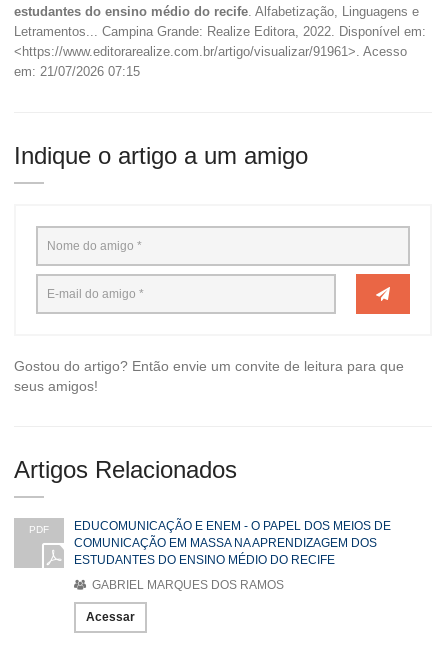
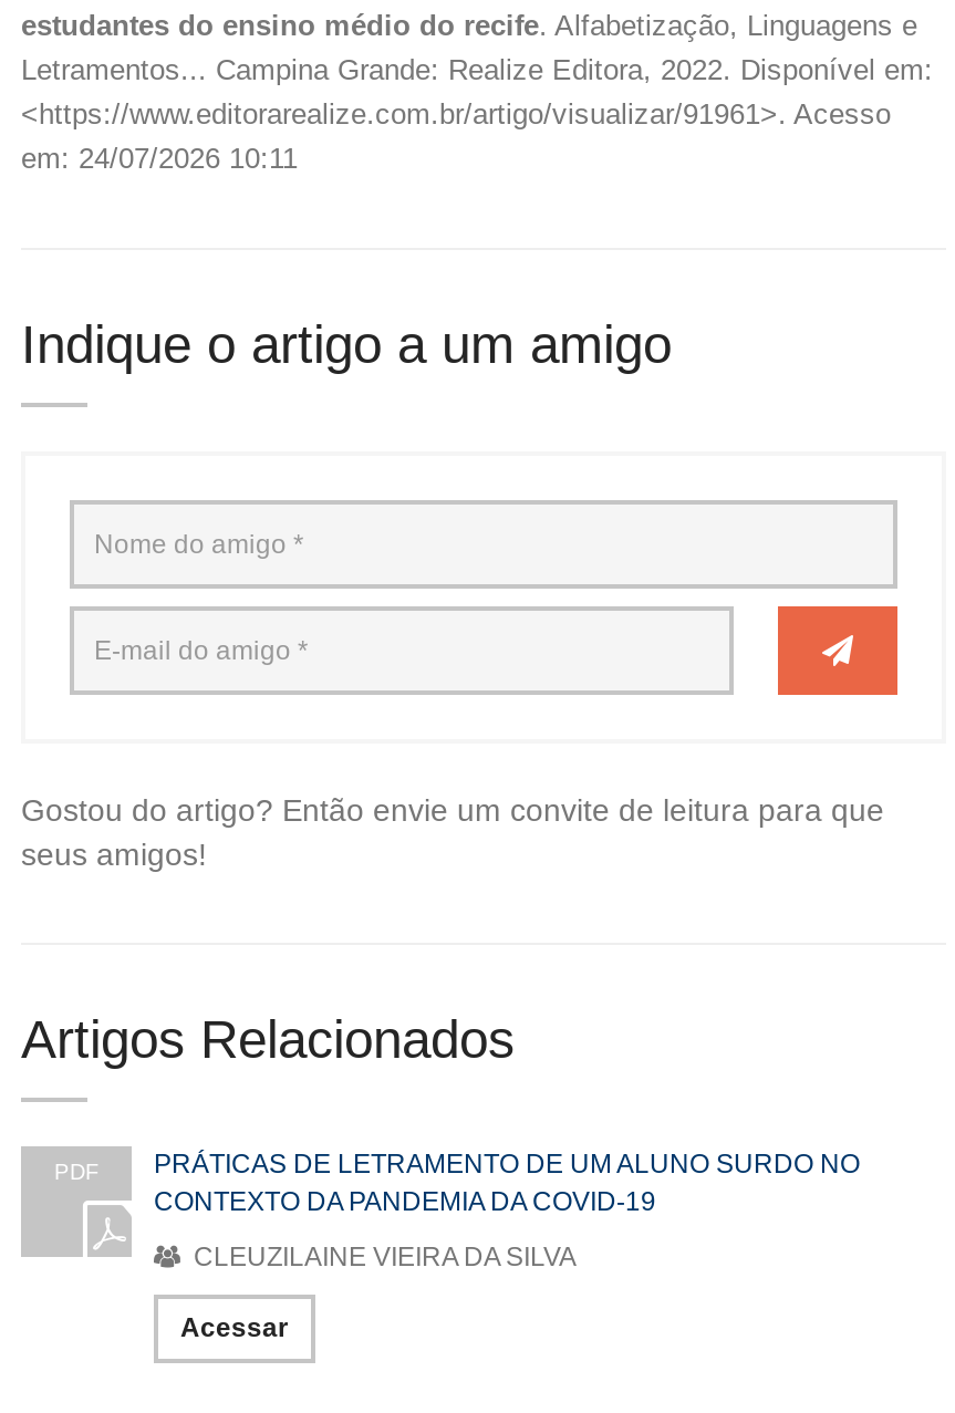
[14,64,140,79] em: 21/07/2026 07:15 -> [21,141,298,174] em: 24/07/2026 10:11
[74,519,391,567] EDUCOMUNICAÇÃO E ENEM - O PAPEL DOS MEIOS DE | COMUNICAÇÃO EM MASSA NA APRENDIZAGEM DOS | ESTUDANTES DO ENSINO MÉDIO DO RECIFE -> [154,1148,860,1216] PRÁTICAS DE LETRAMENTO DE UM ALUNO SURDO NO | CONTEXTO DA PANDEMIA DA COVID-19
[89,578,284,592] GABRIEL MARQUES DOS RAMOS -> [187,1241,577,1272] CLEUZILAINE VIEIRA DA SILVA

